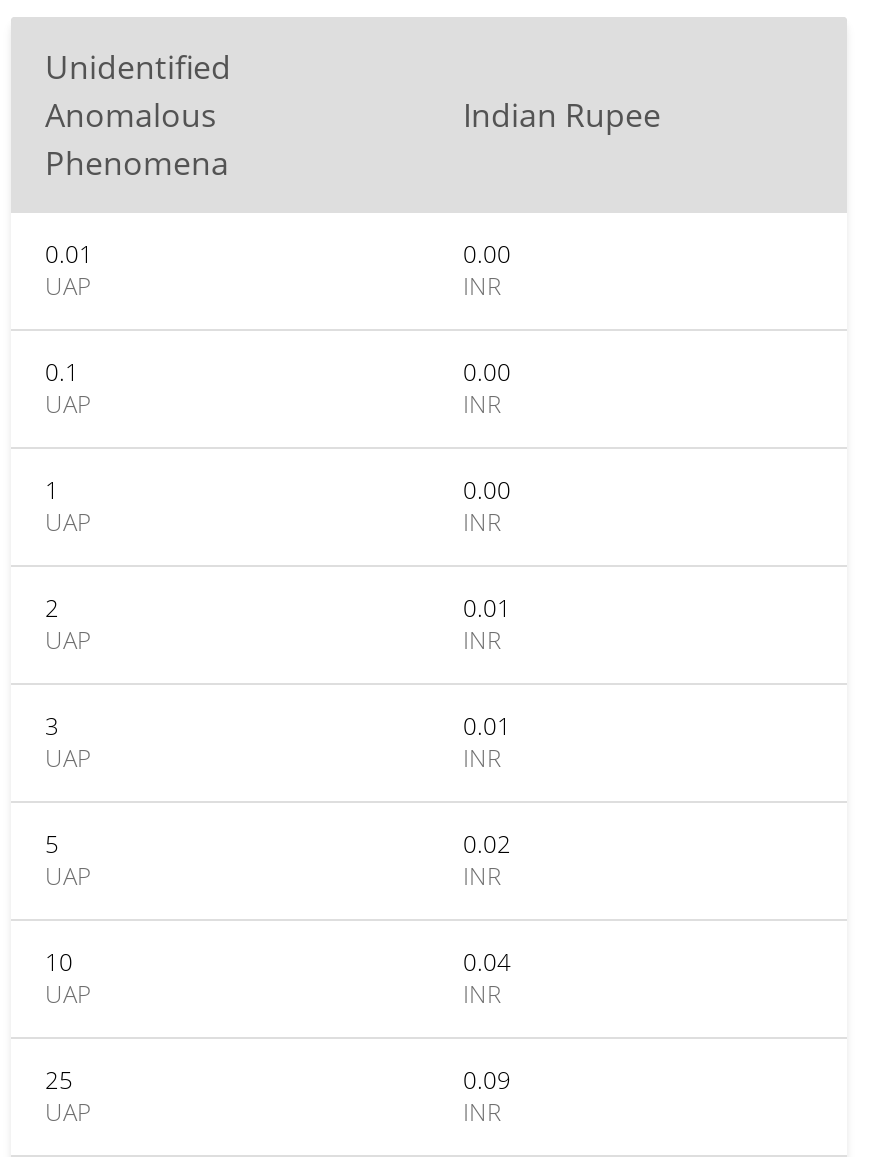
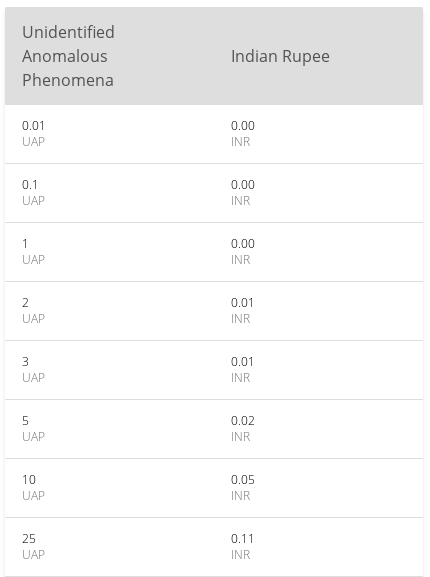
[463,945,511,979] 0.04 -> [231,471,255,488] 0.05
[463,1063,511,1097] 0.09 -> [231,530,255,547] 0.11

